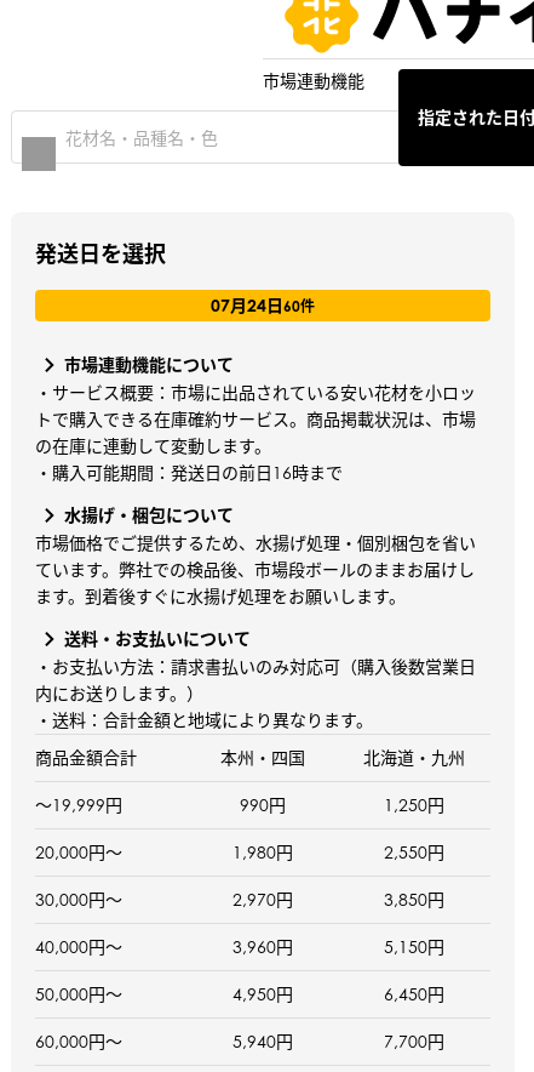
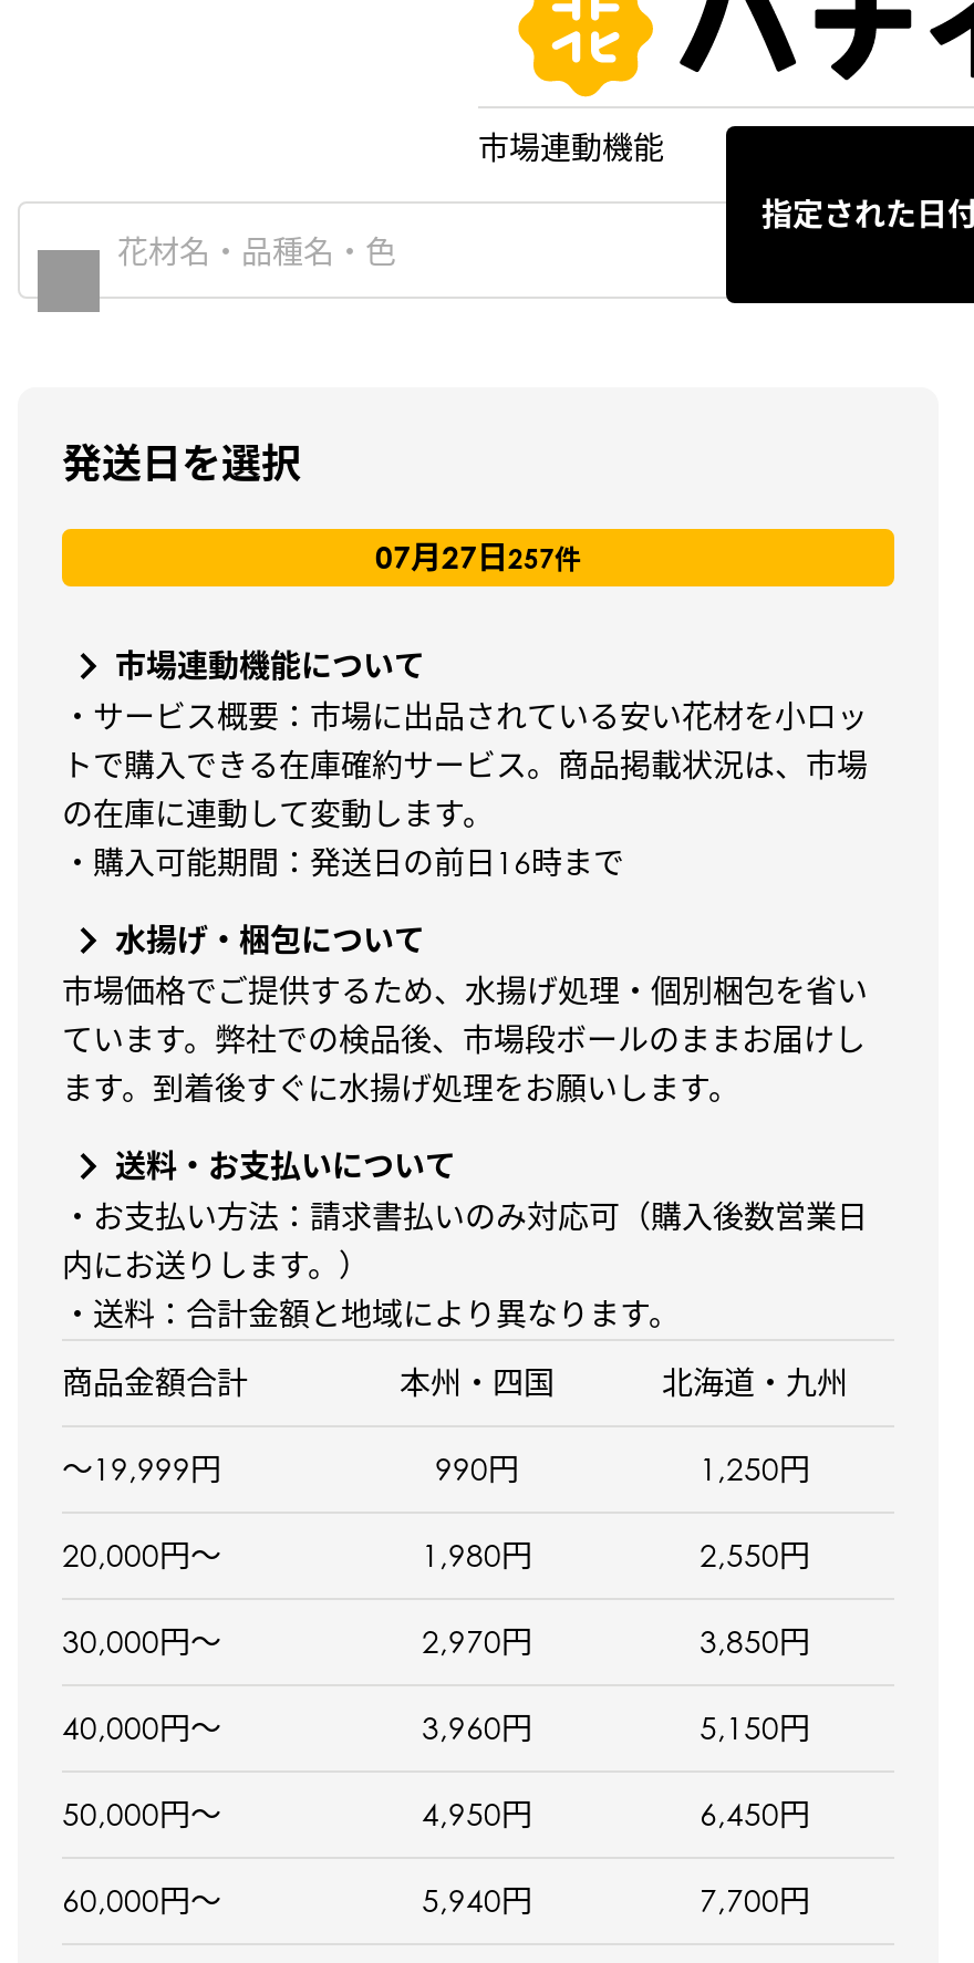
[211,295,315,315] 07月24日60件 -> [375,538,581,575] 07月27日257件

